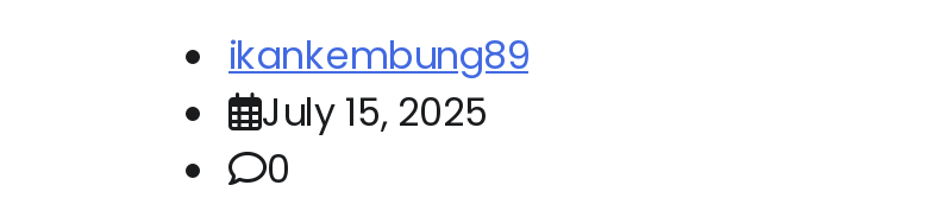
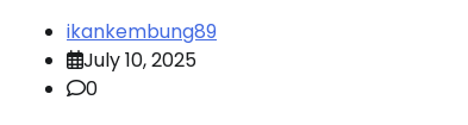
[262,84,488,139] July 15, 2025 -> [83,46,196,73] July 10, 2025

